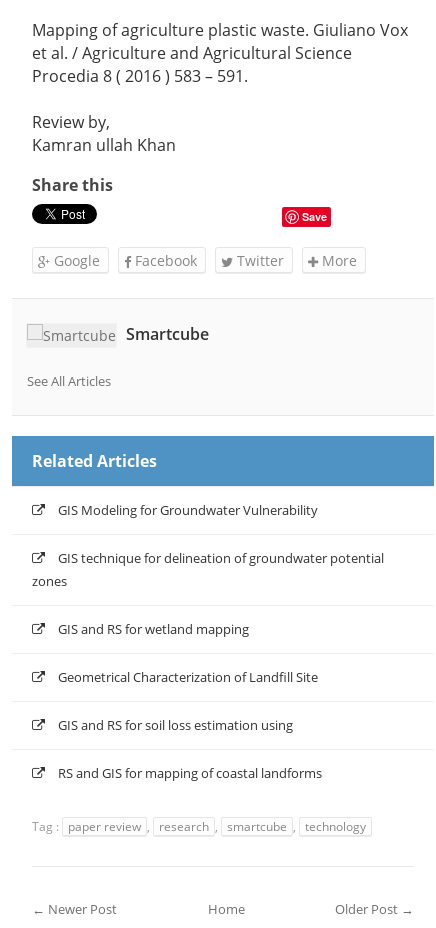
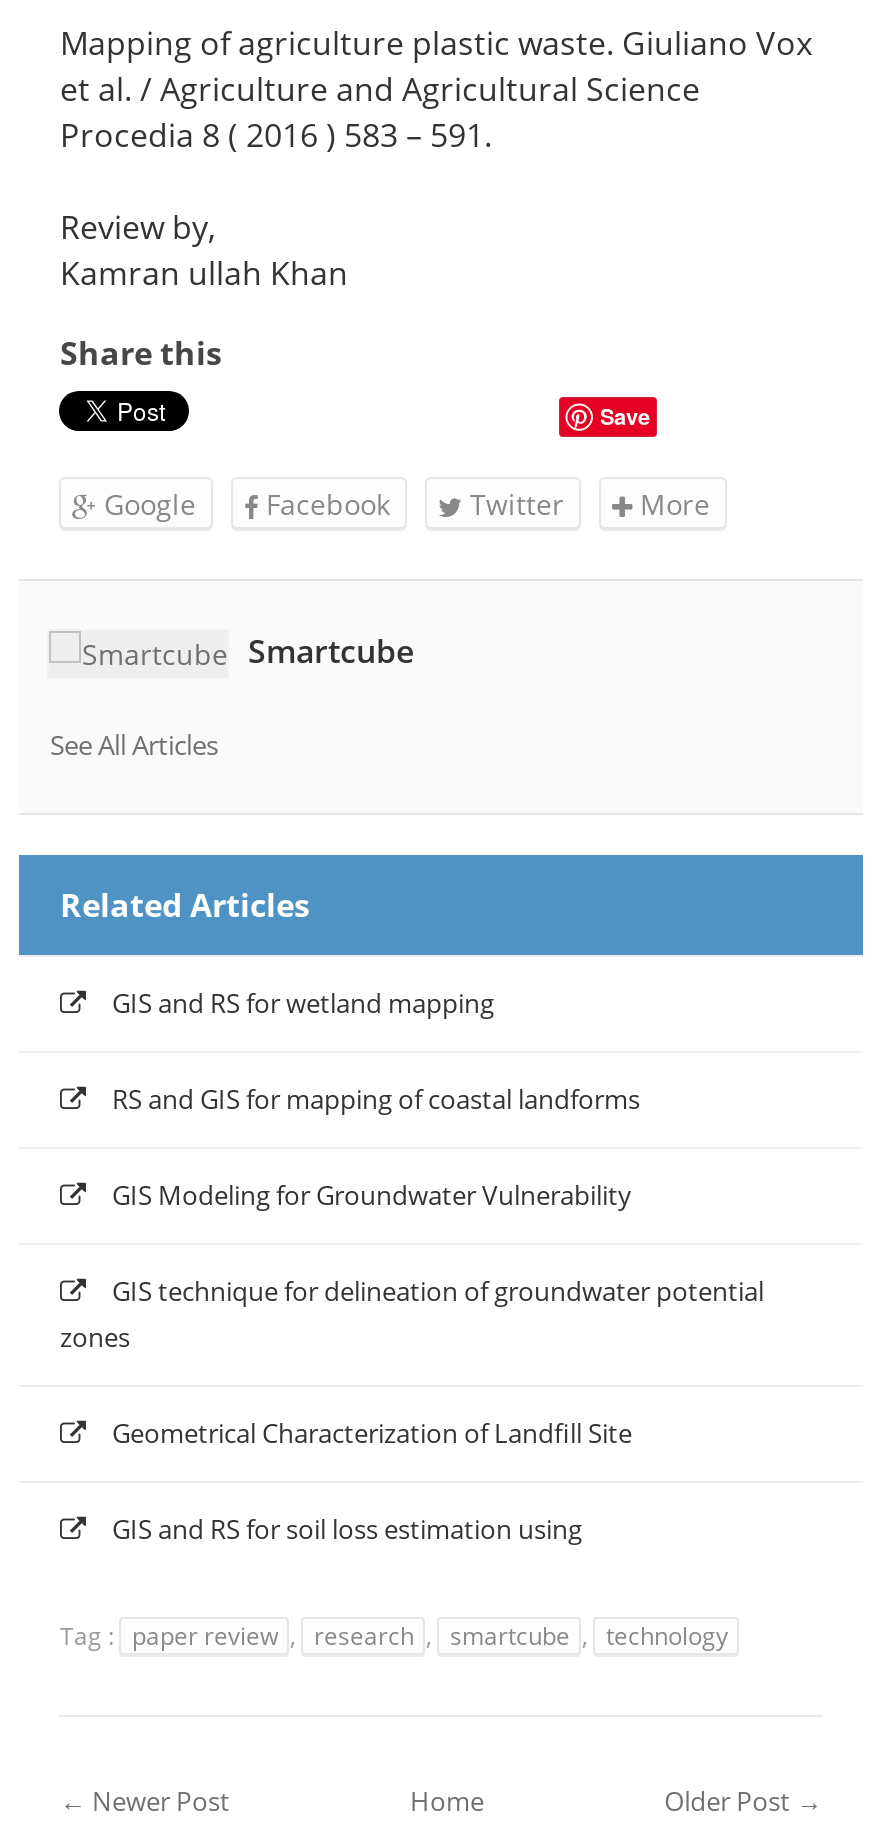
moved [32,501,384,590] -> [60,1177,764,1355]: GIS Modeling for Groundwater Vulnerability | GIS technique for delineation of groundwater potential | zones
moved [58,620,249,638] -> [112,985,494,1021]: GIS and RS for wetland mapping
moved [58,668,318,734] -> [112,1415,632,1547]: Geometrical Characterization of Landfill Site | GIS and RS for soil loss estimation using
moved [58,764,322,782] -> [112,1081,640,1117]: RS and GIS for mapping of coastal landforms

